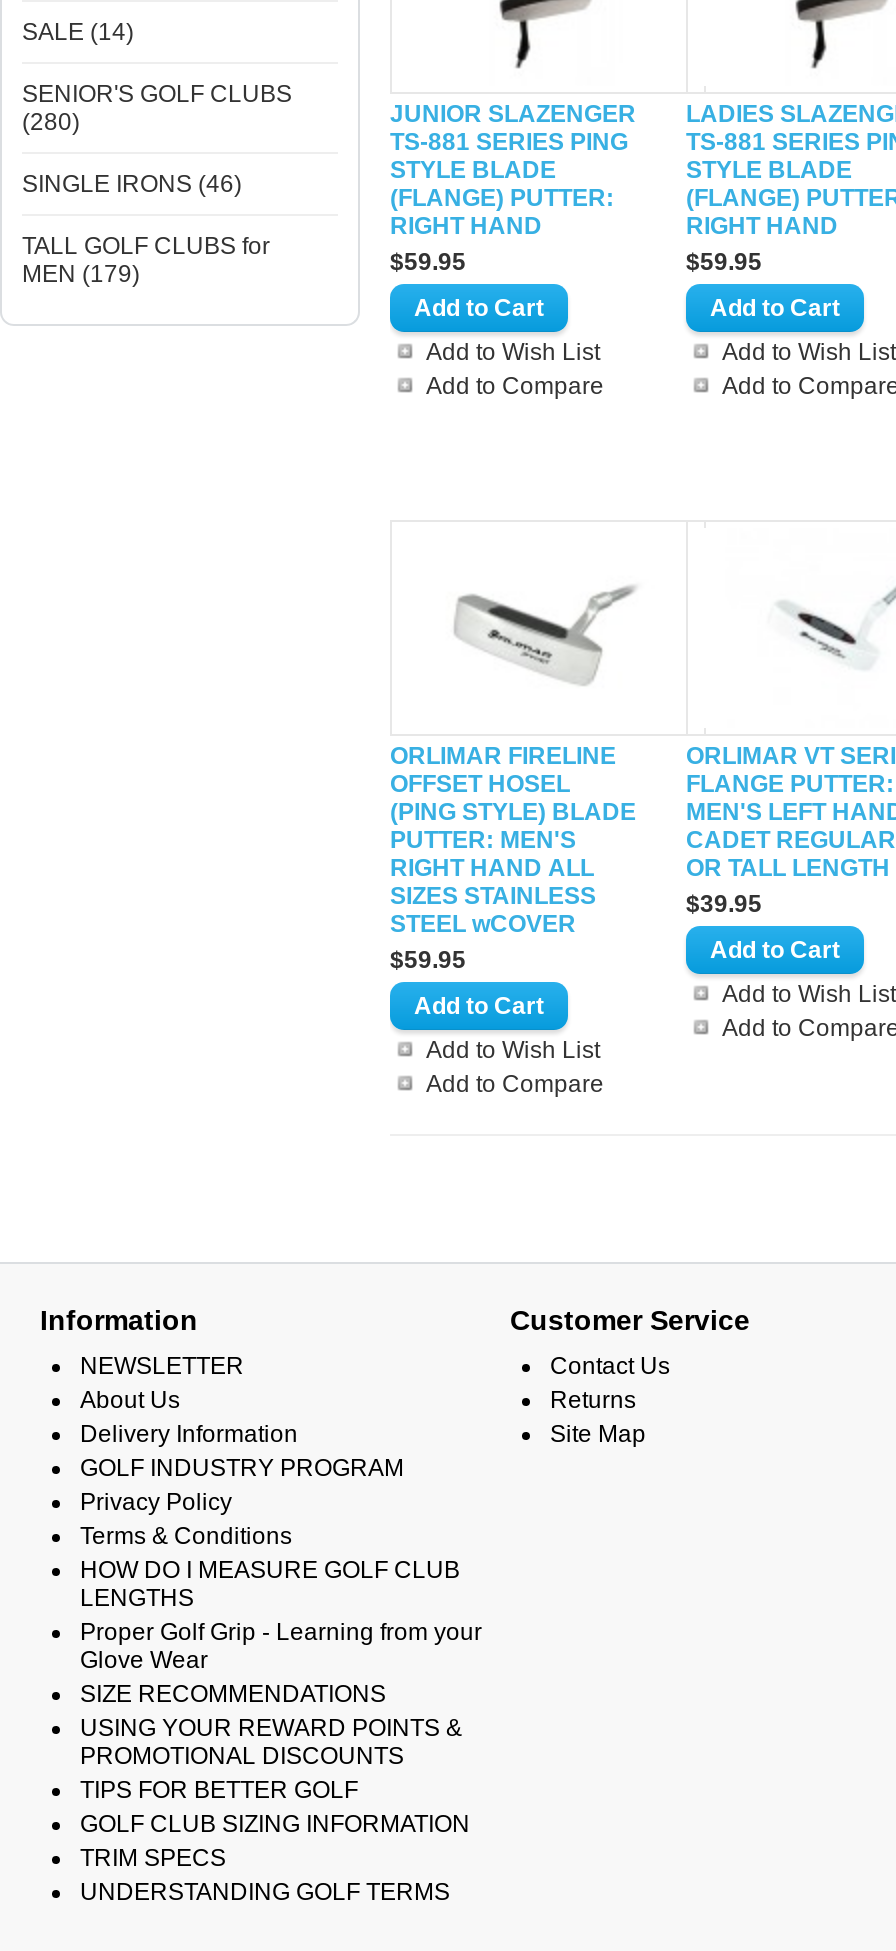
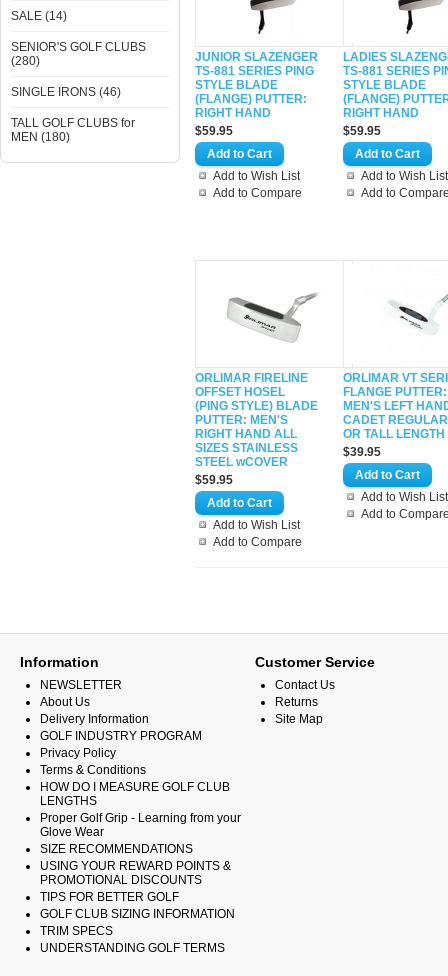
[22,260,140,288] MEN (179) -> [11,130,70,144] MEN (180)

